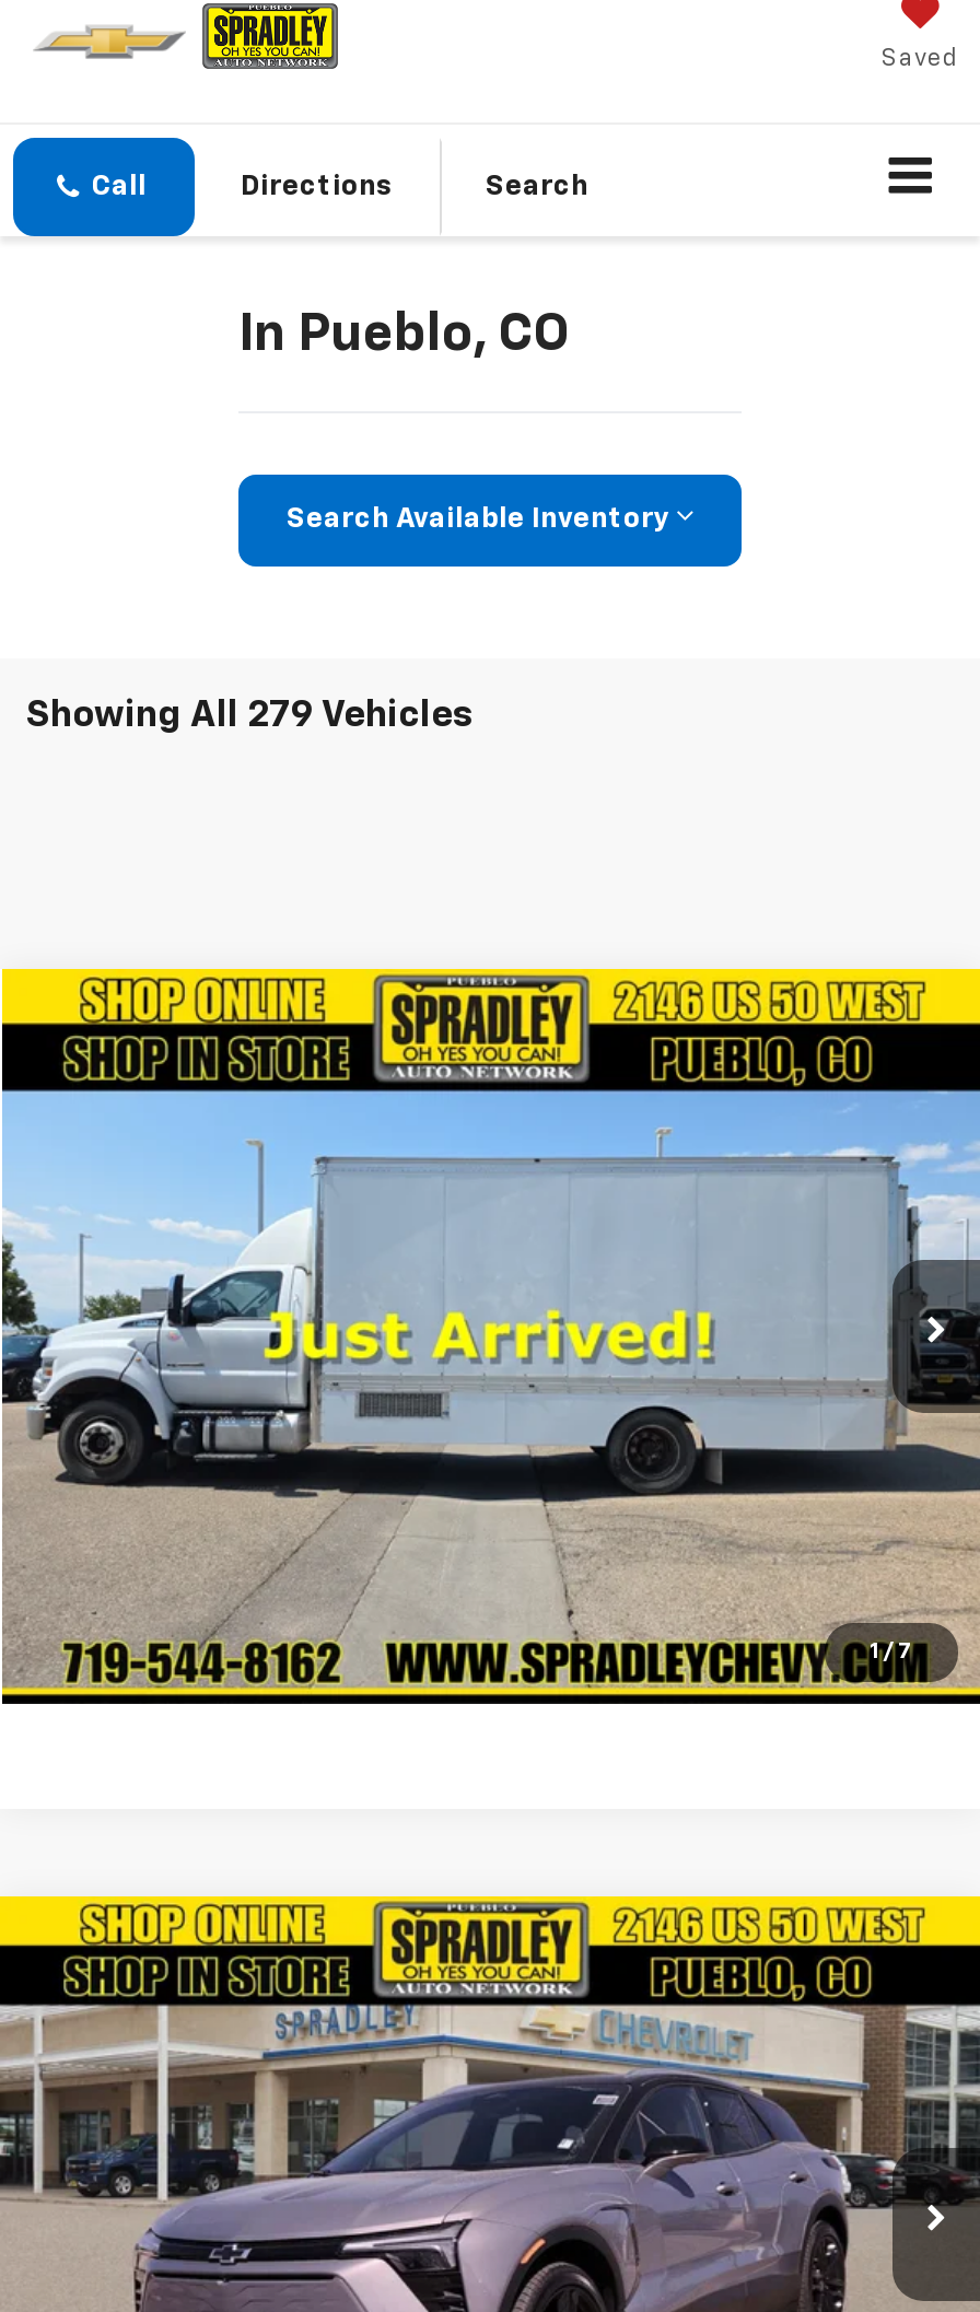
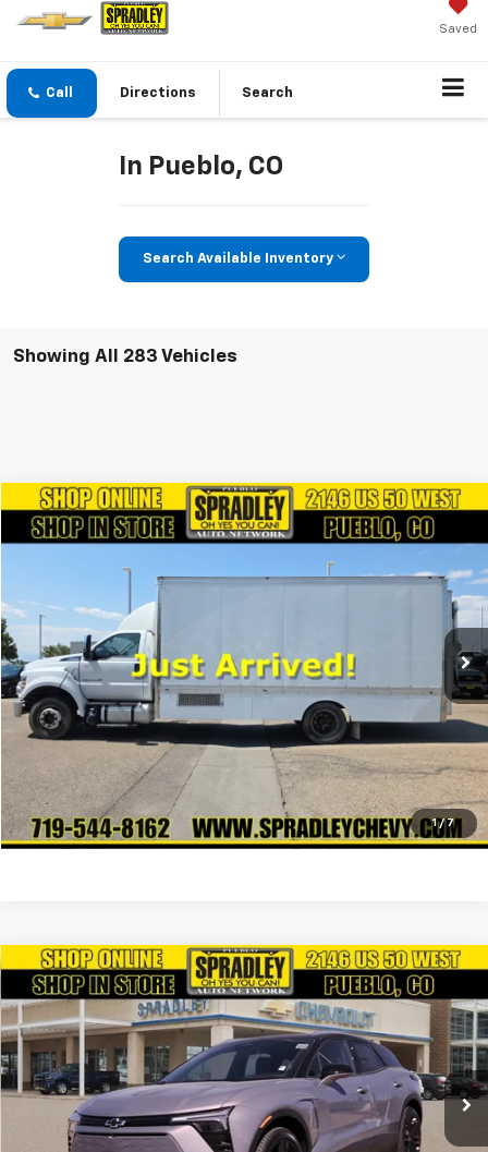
[26,698,475,735] Showing All 279 Vehicles -> [13,348,237,366] Showing All 283 Vehicles

